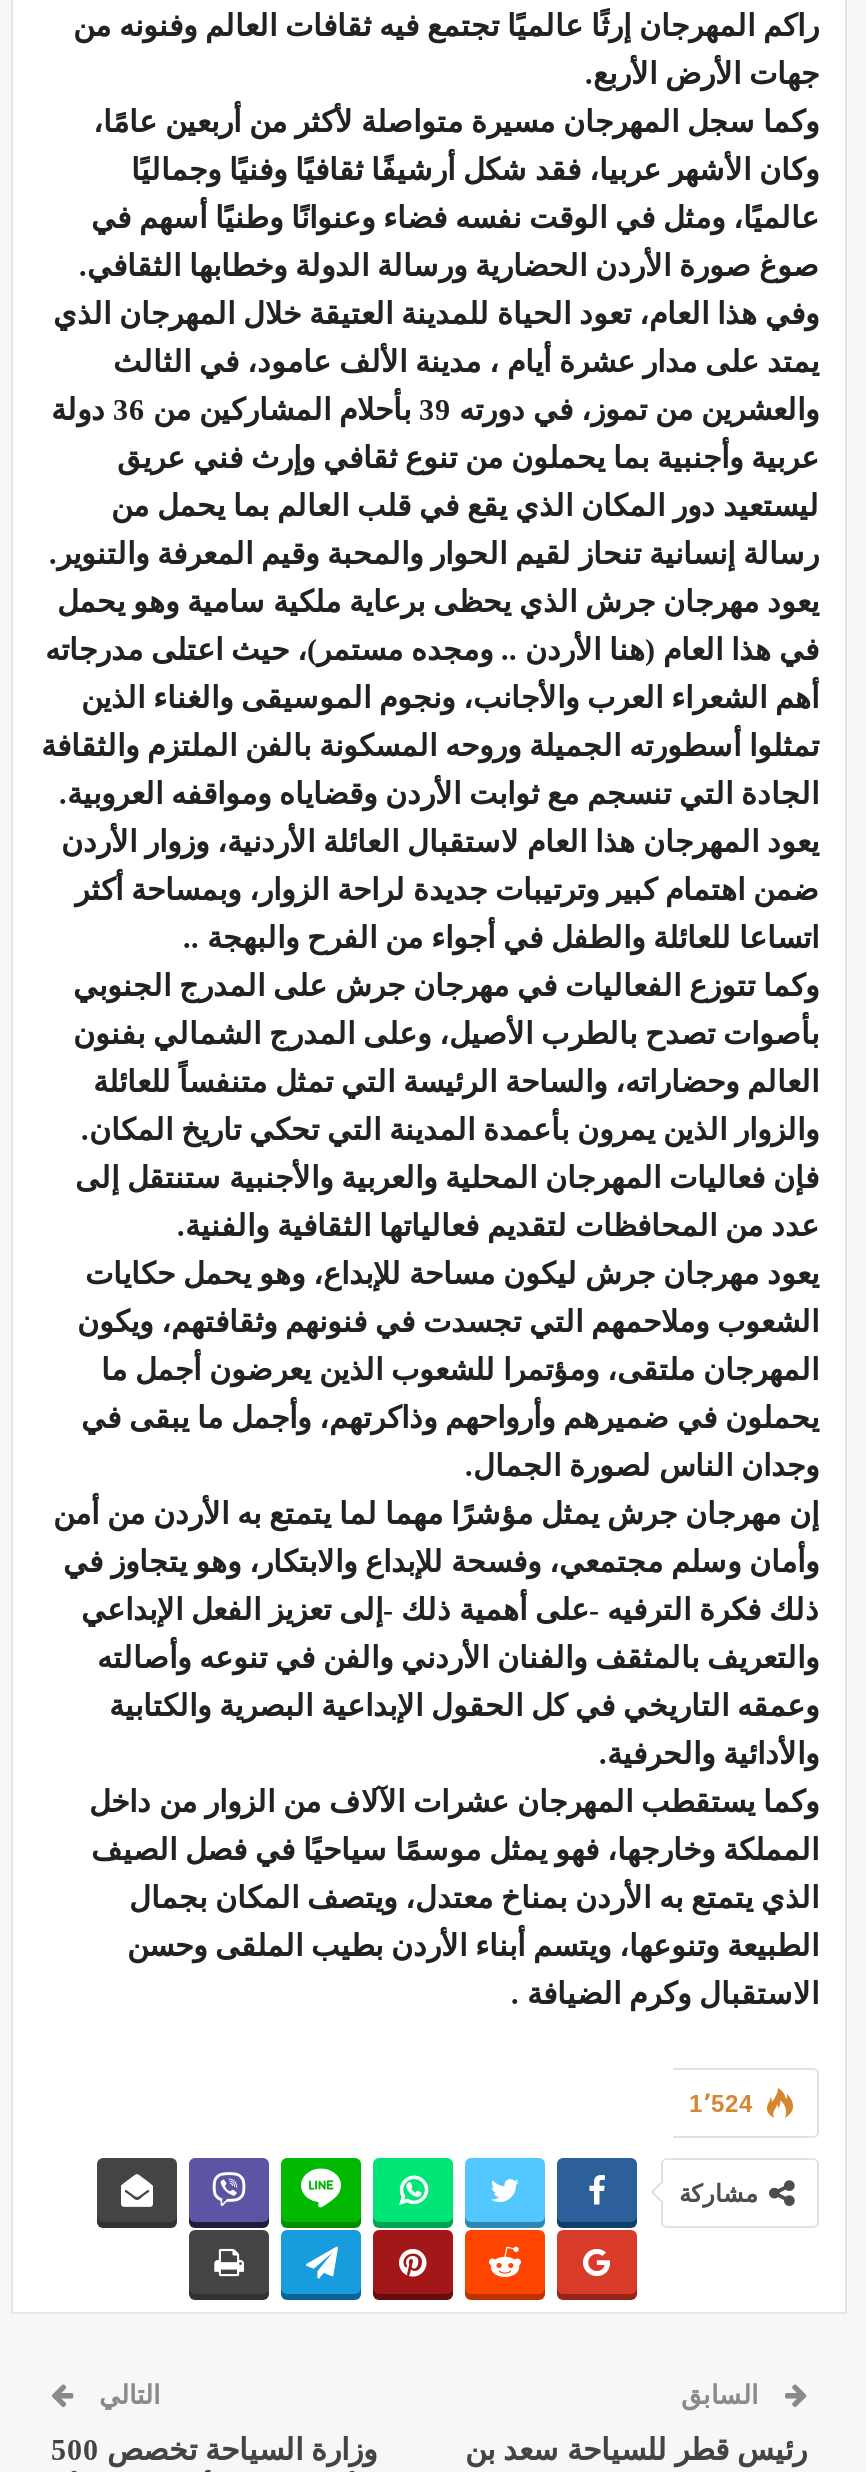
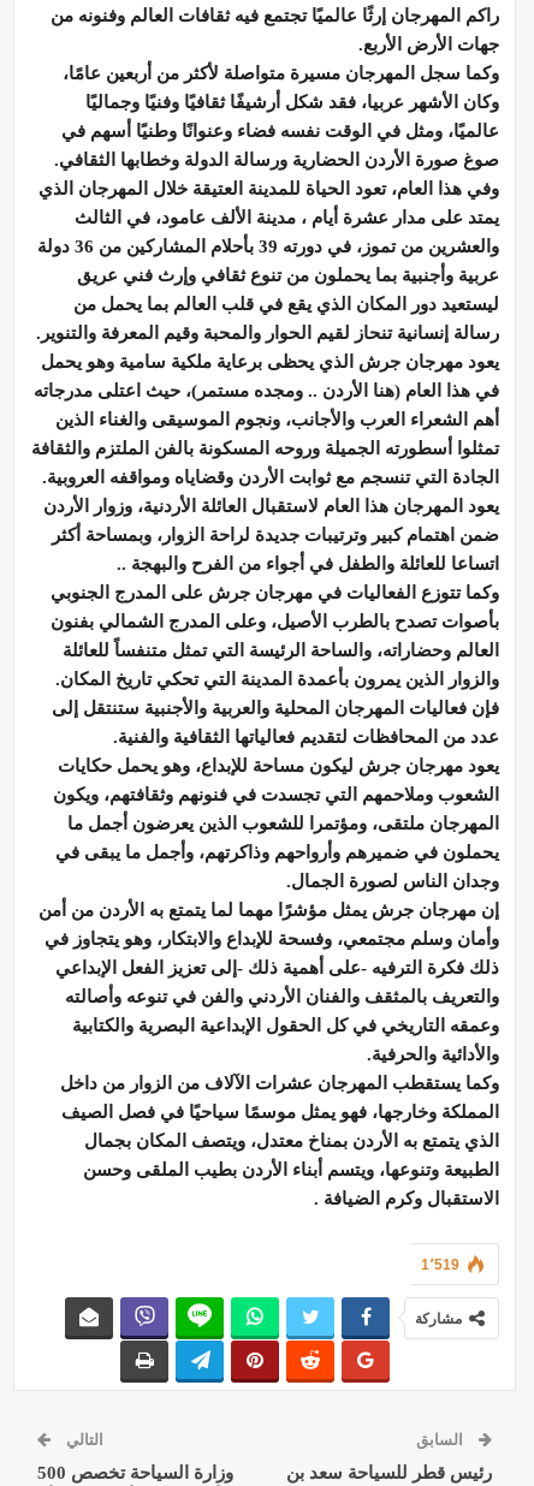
[689,2089,753,2117] 1٬524 -> [421,1256,459,1273] 1٬519

